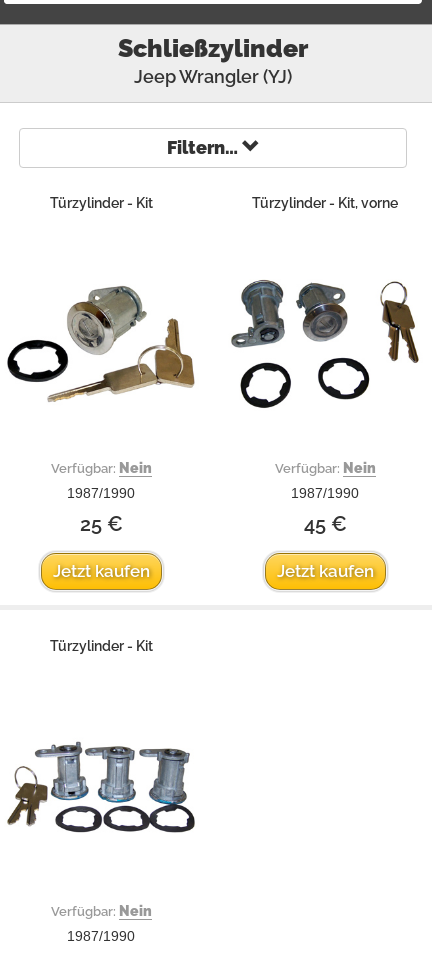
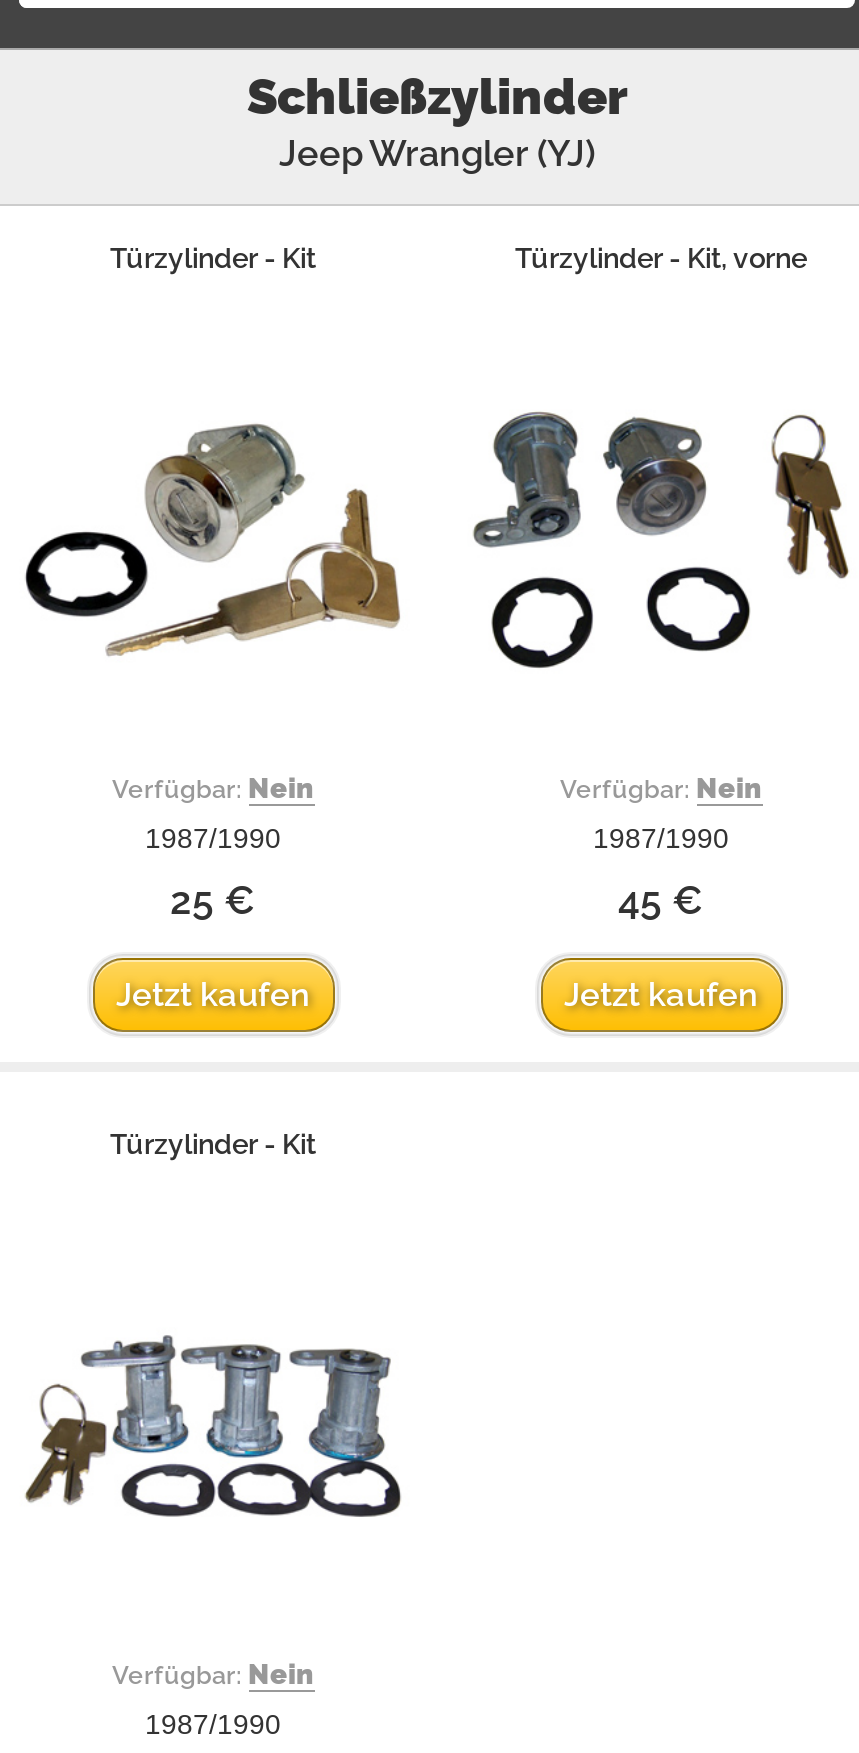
[166,137,241,158] Filtern… -> none

